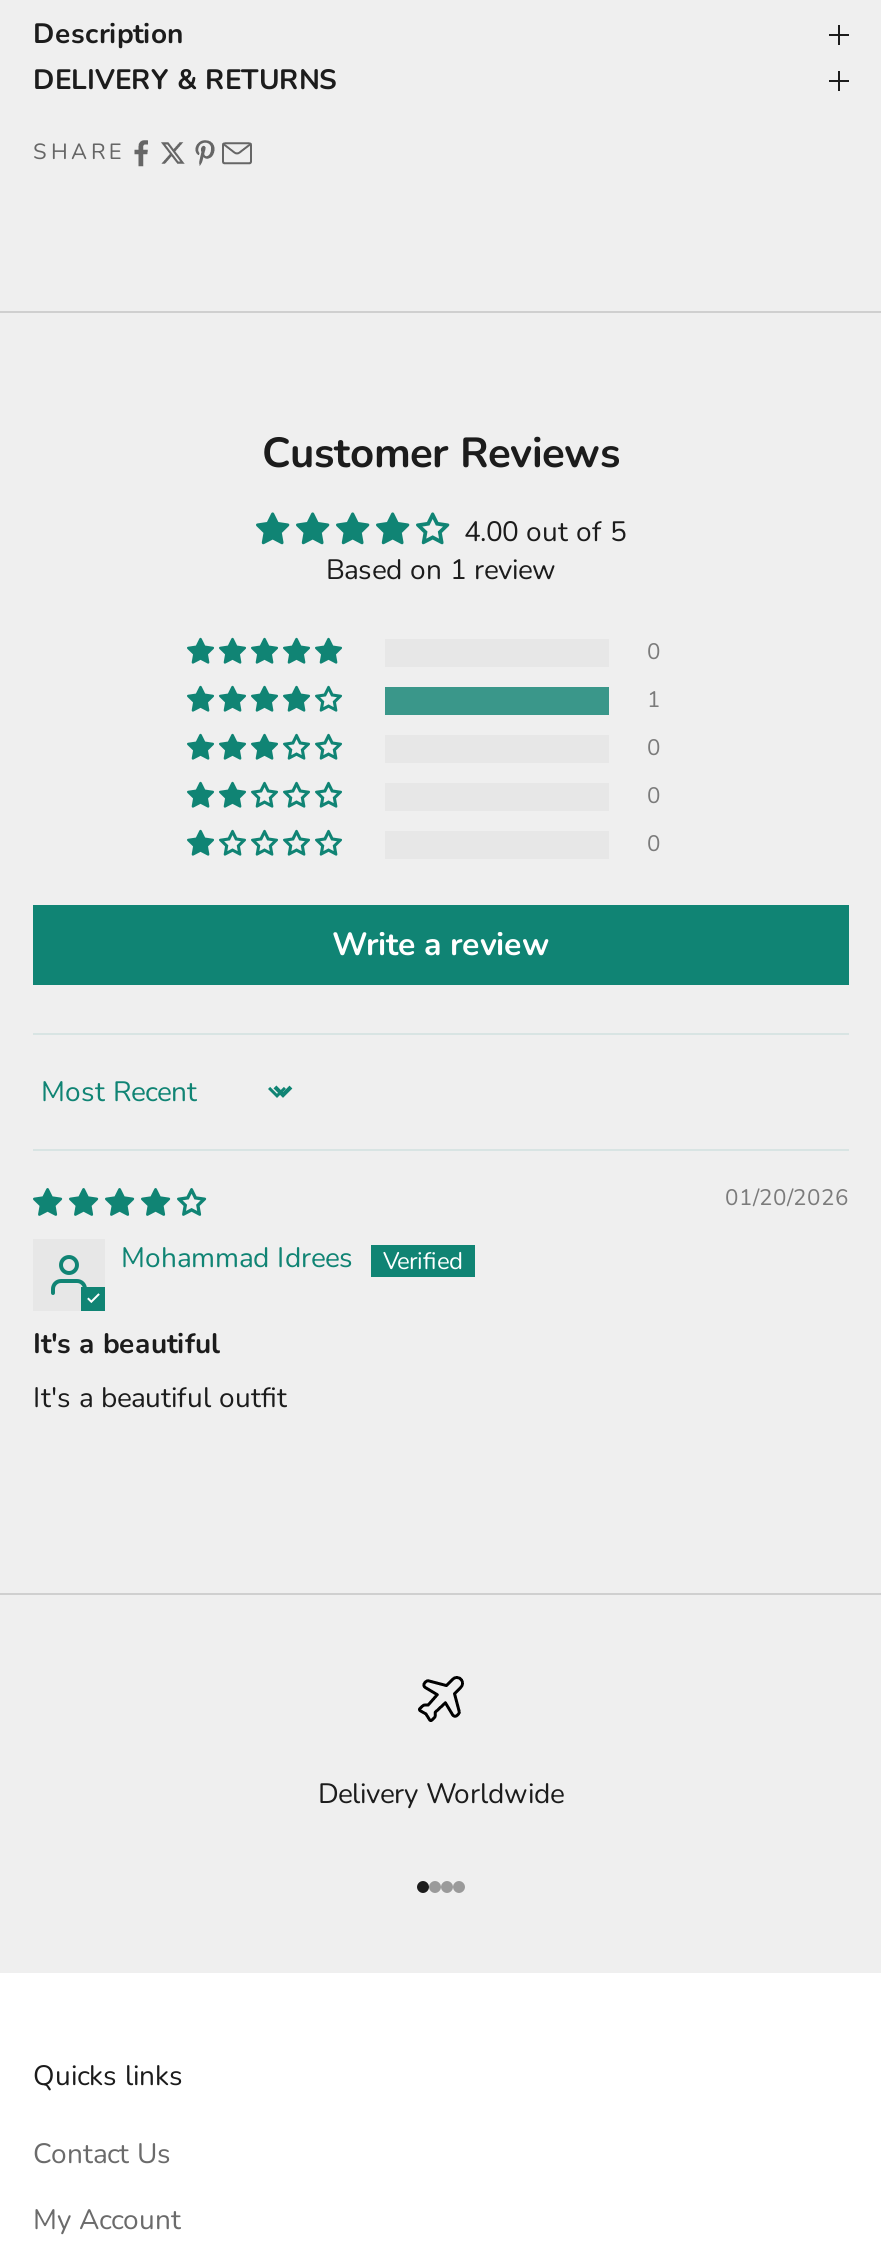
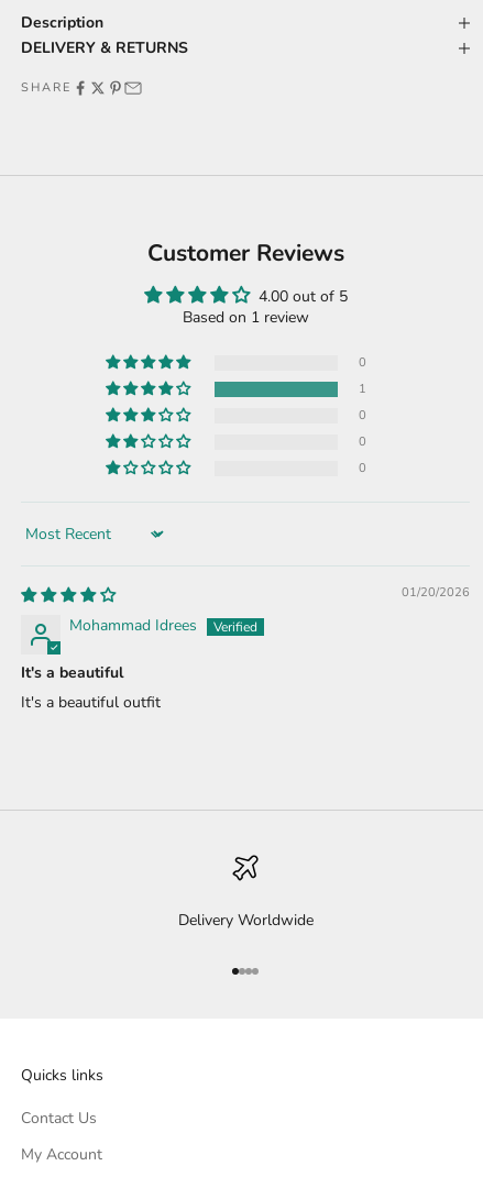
[332,923,550,967] Write a review -> none

